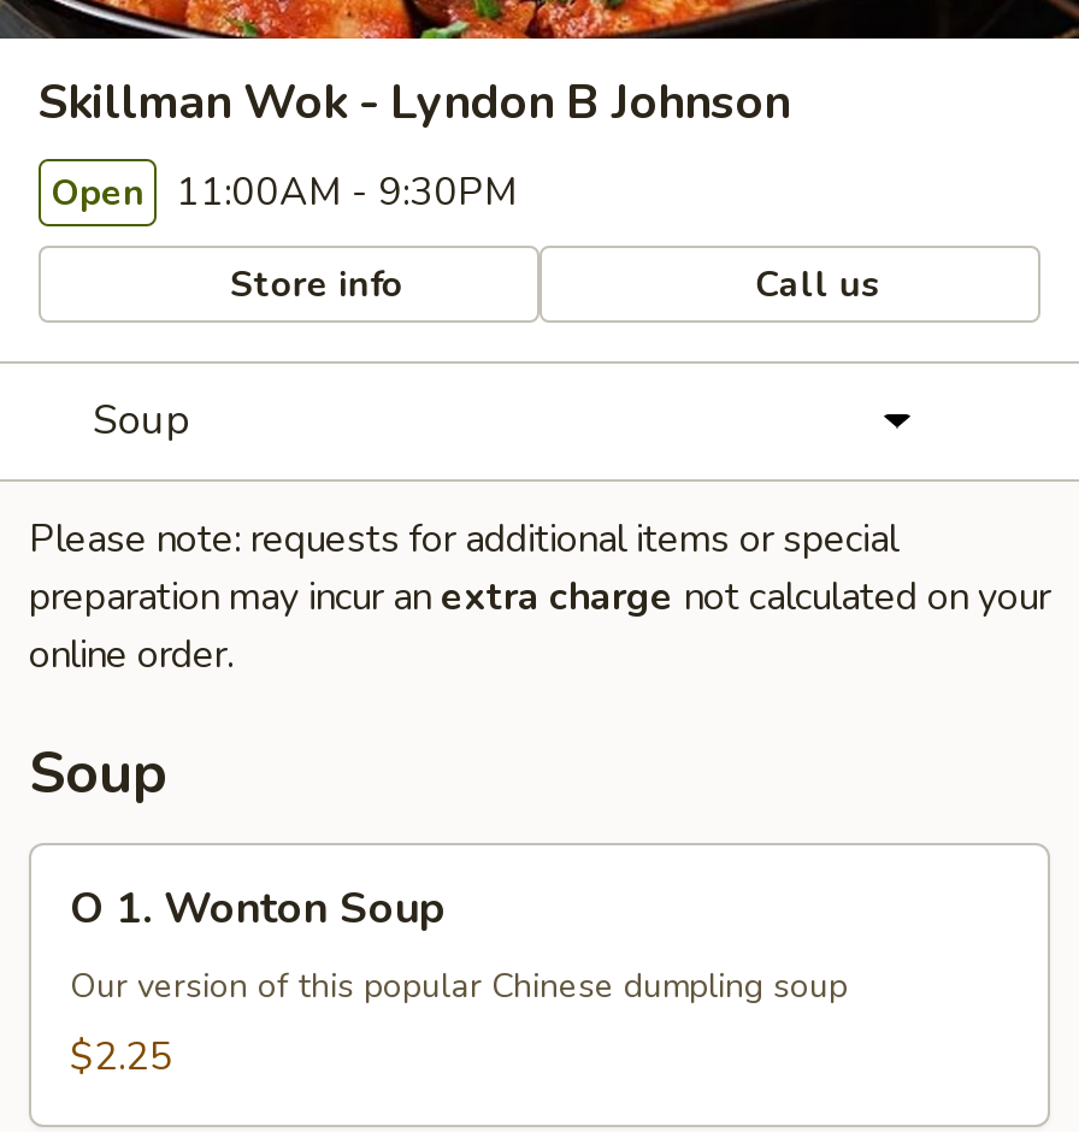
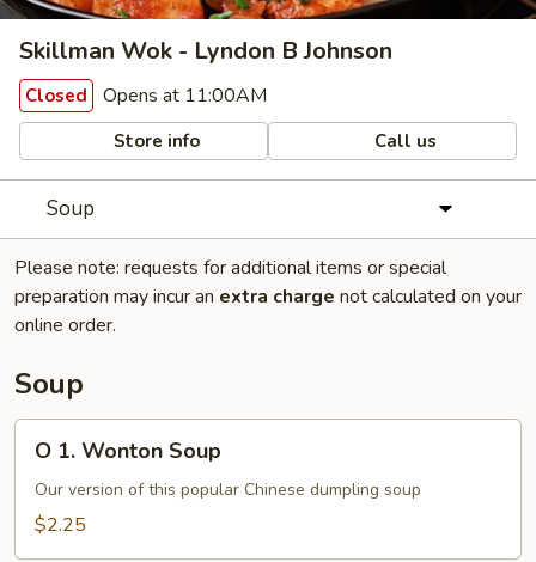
[51,166,518,219] Open 11:00AM - 9:30PM -> [25,83,267,109] Closed Opens at 11:00AM

